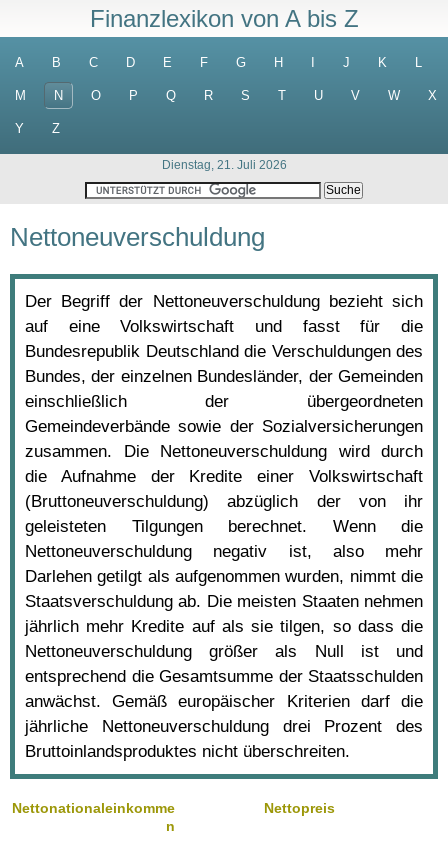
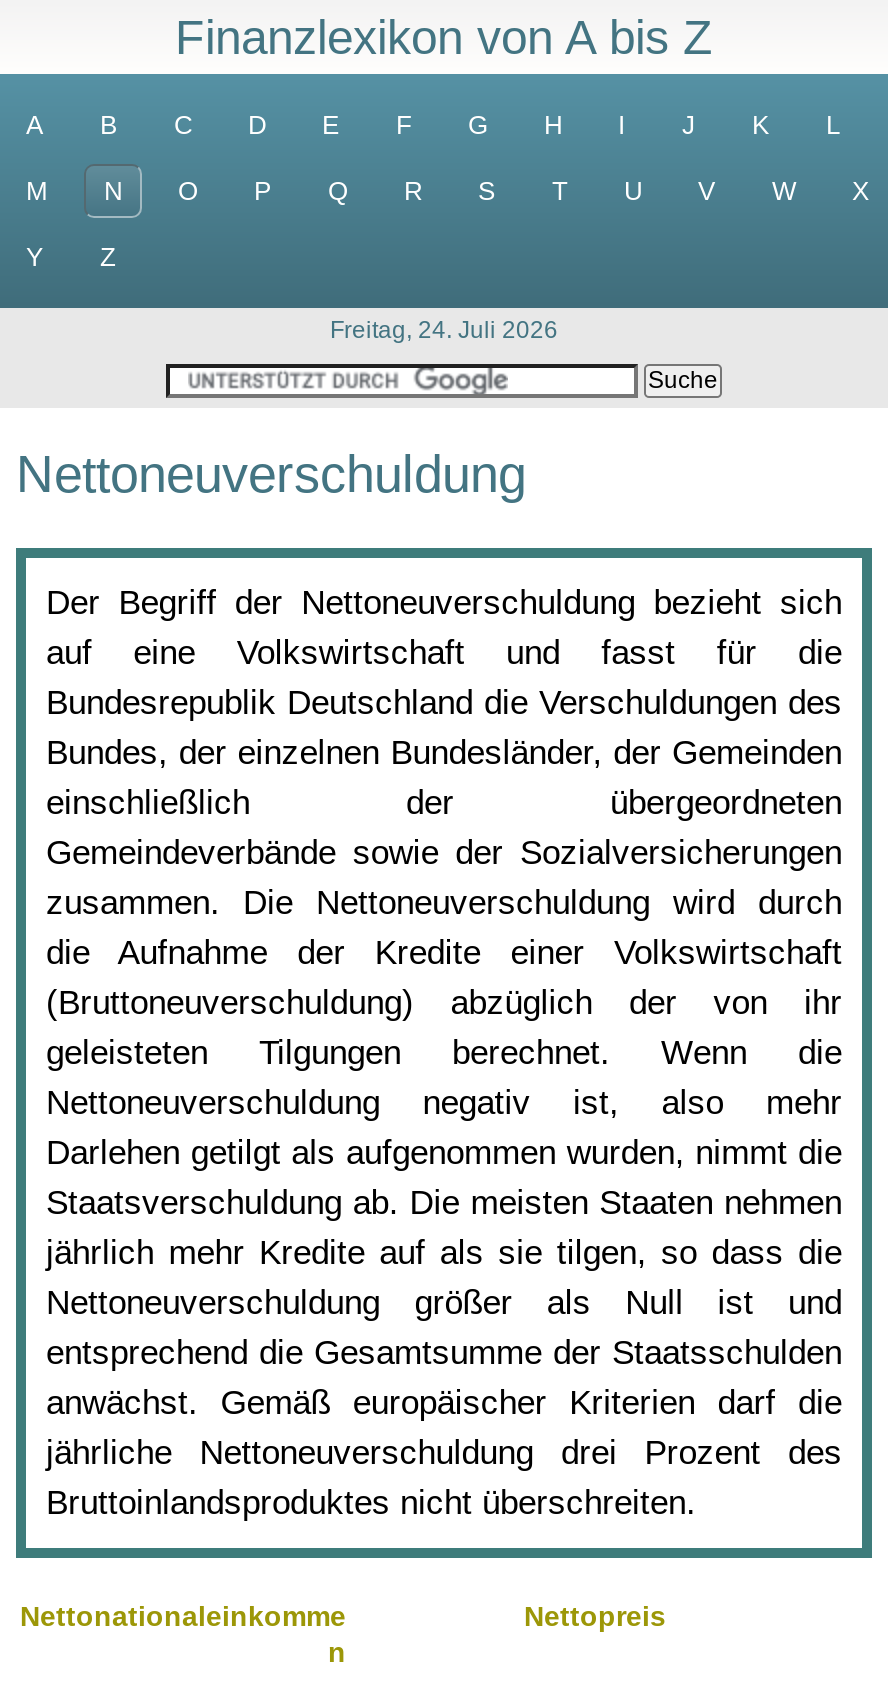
[161,158,286,172] Dienstag, 21. Juli 2026 -> [330,316,558,344] Freitag, 24. Juli 2026

